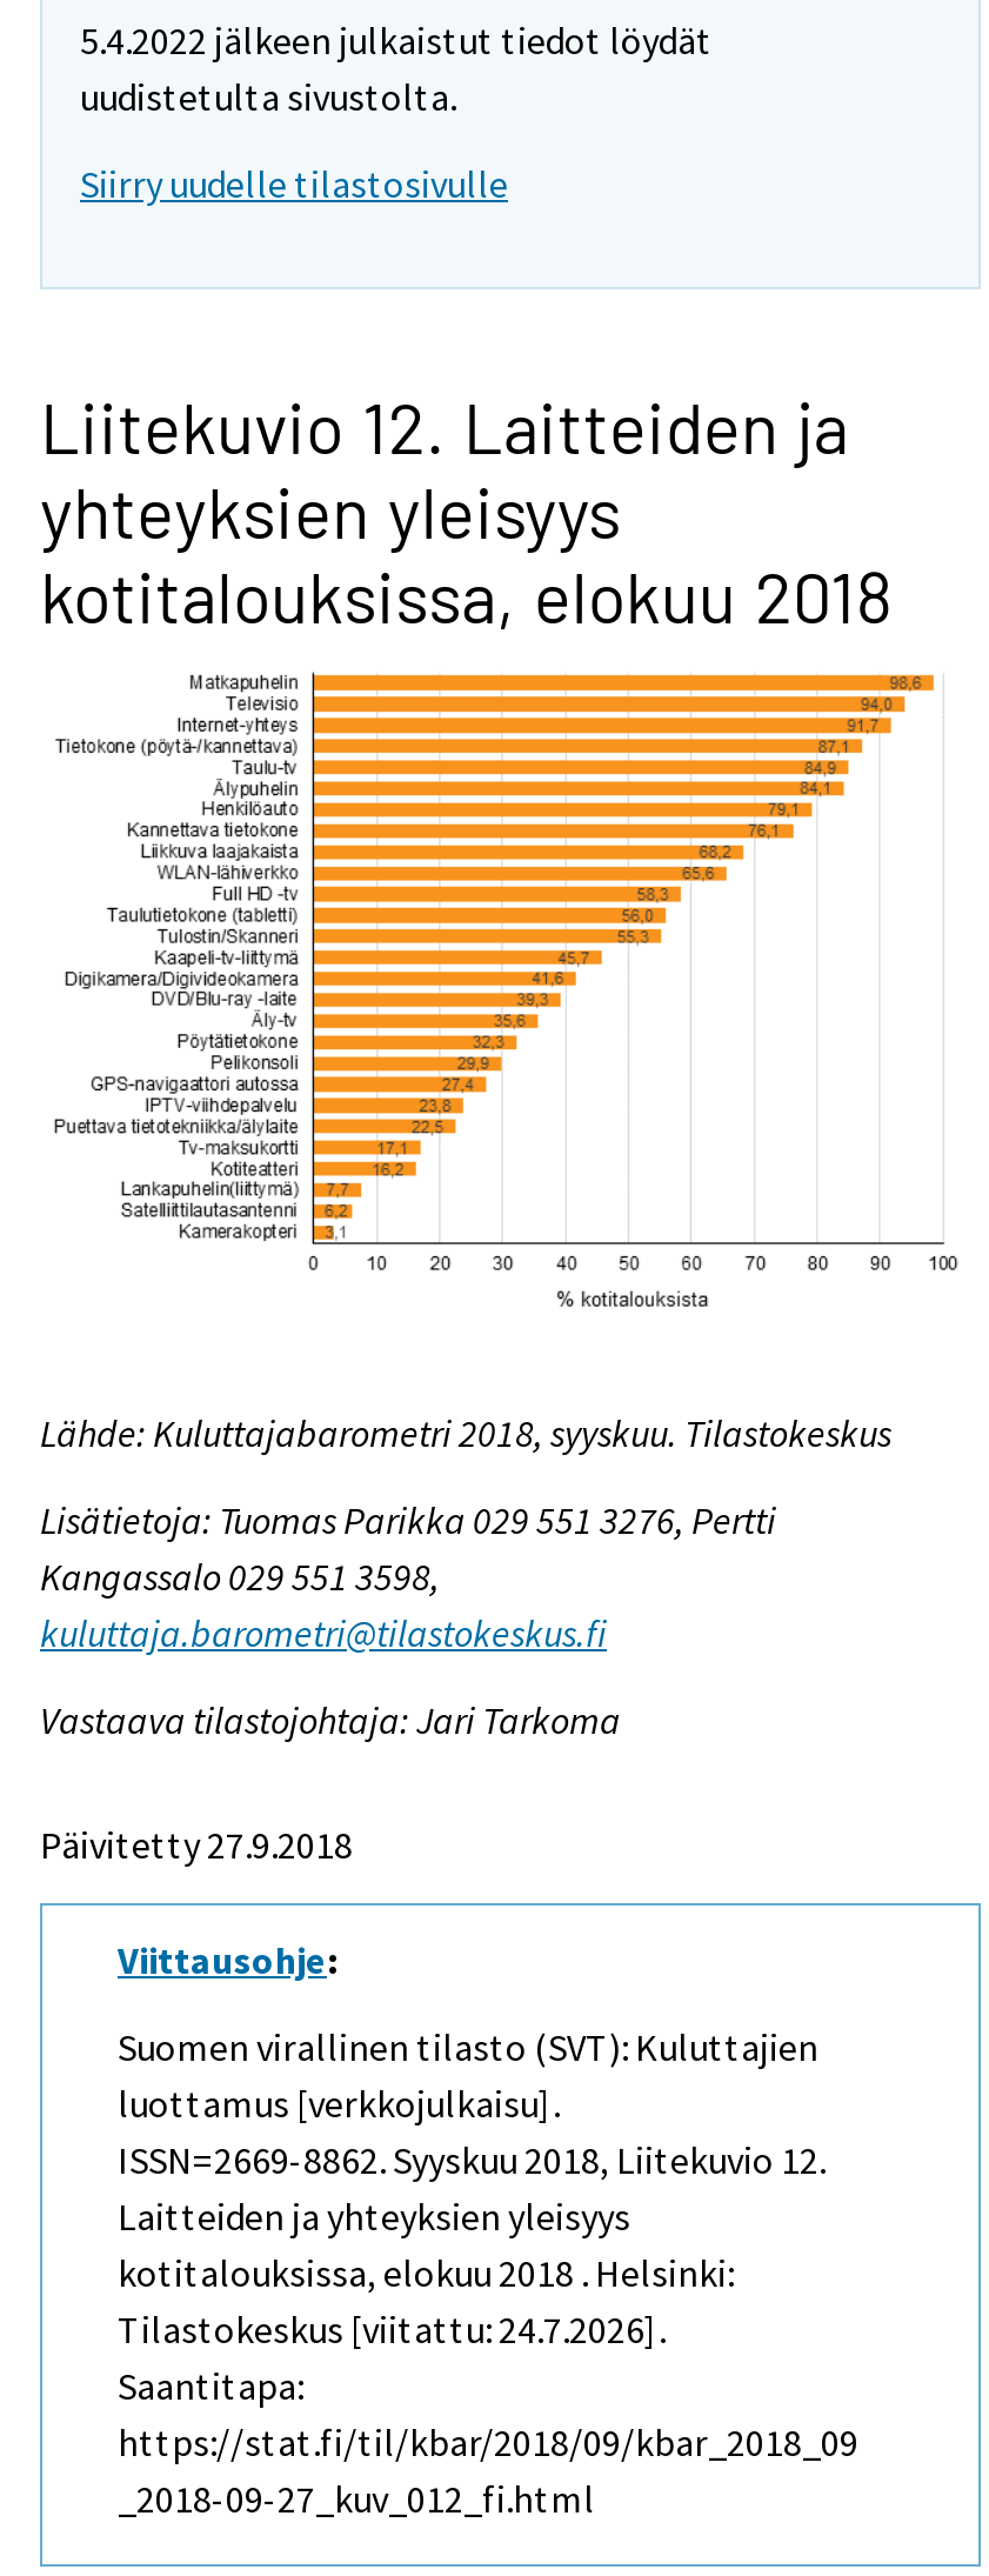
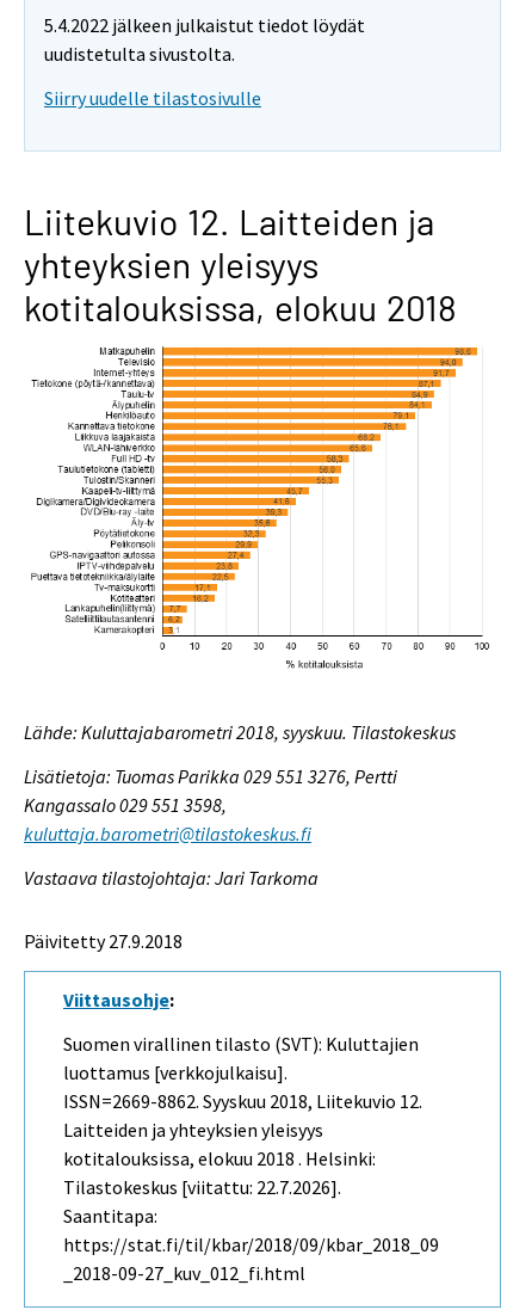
[118,2305,666,2352] Tilastokeskus [viitattu: 24.7.2026]. -> [63,1175,341,1199] Tilastokeskus [viitattu: 22.7.2026].

